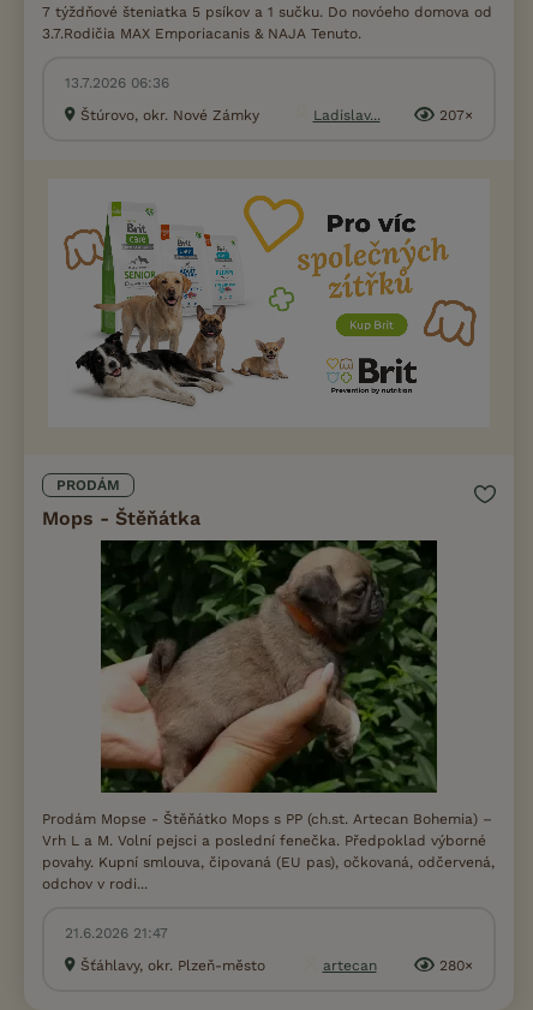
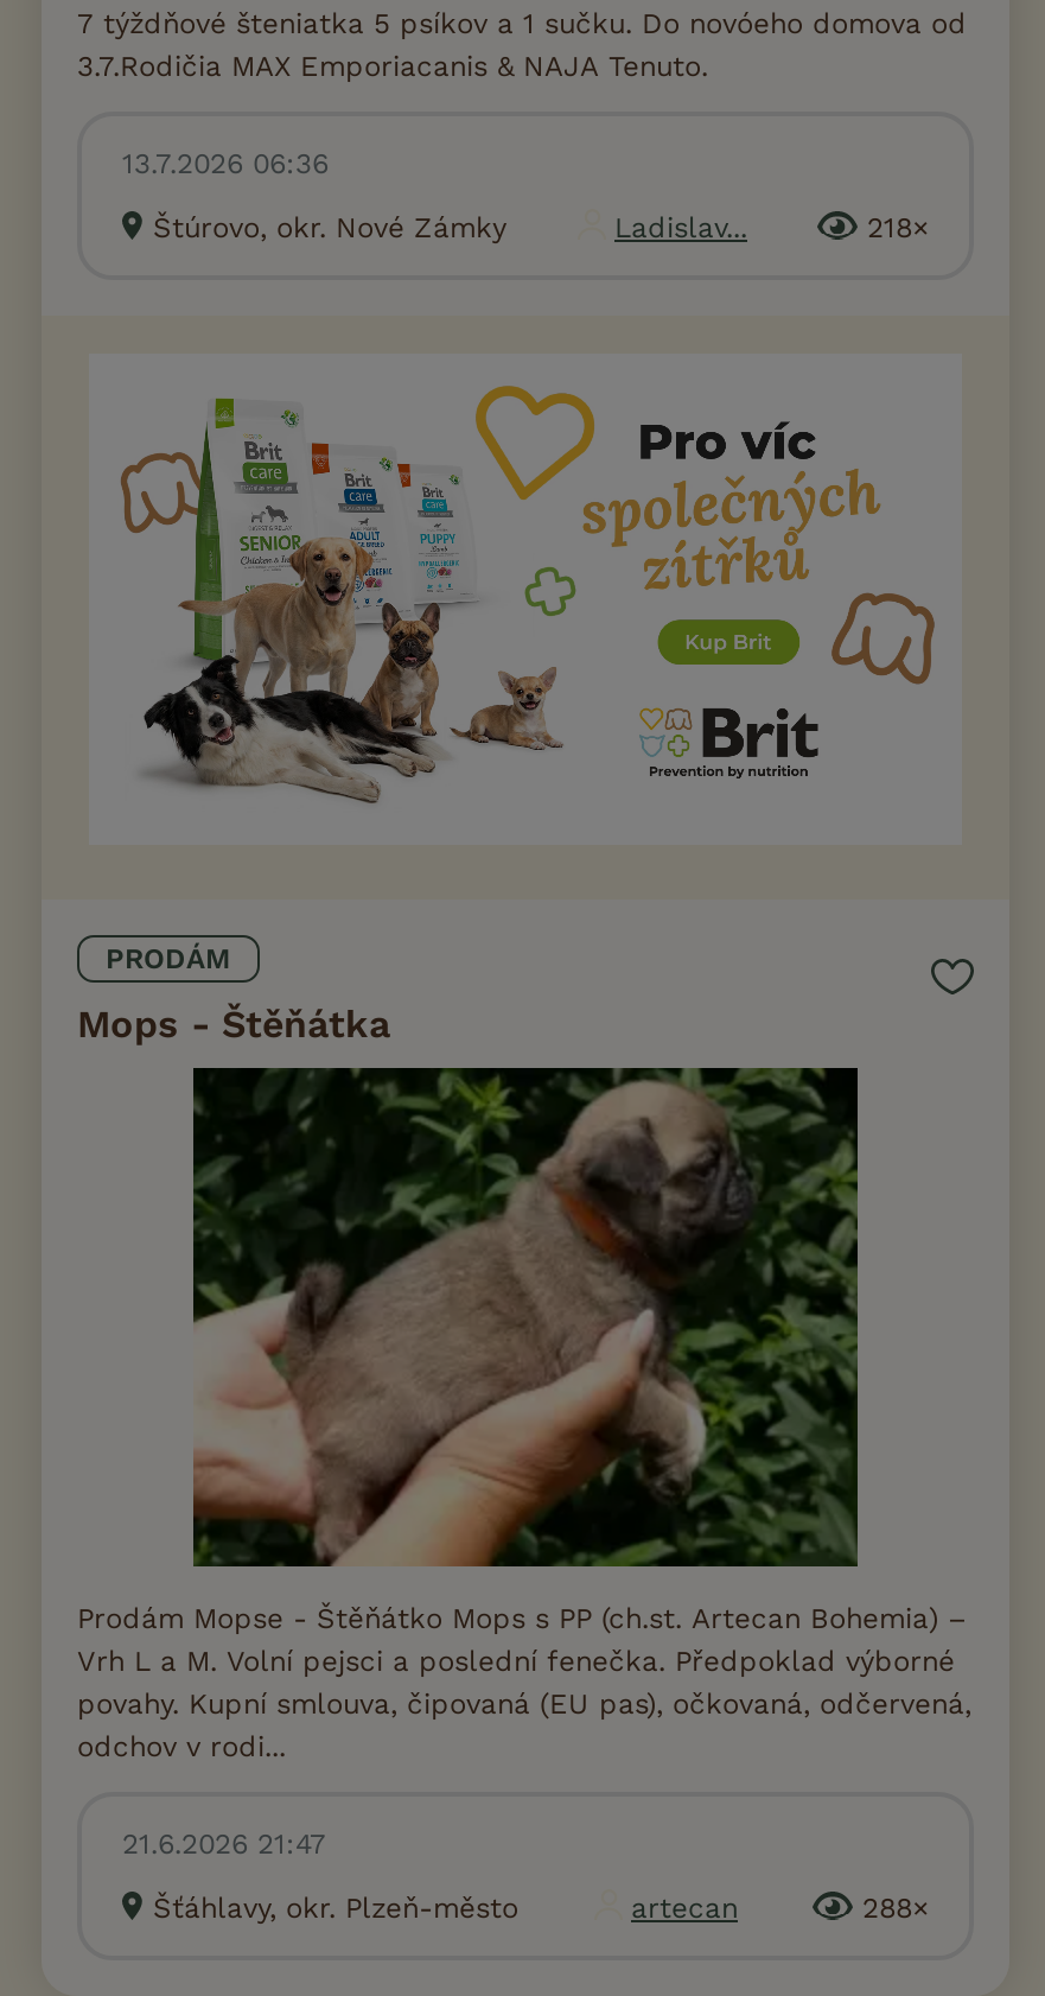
[435,107,473,124] 207× -> [858,211,929,244] 218×
[435,957,473,974] 280× -> [853,1892,929,1925] 288×

